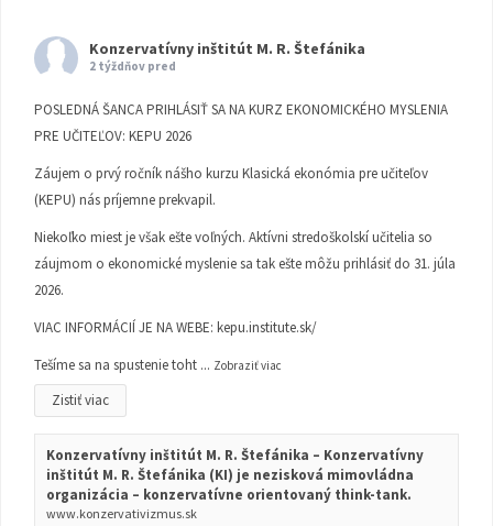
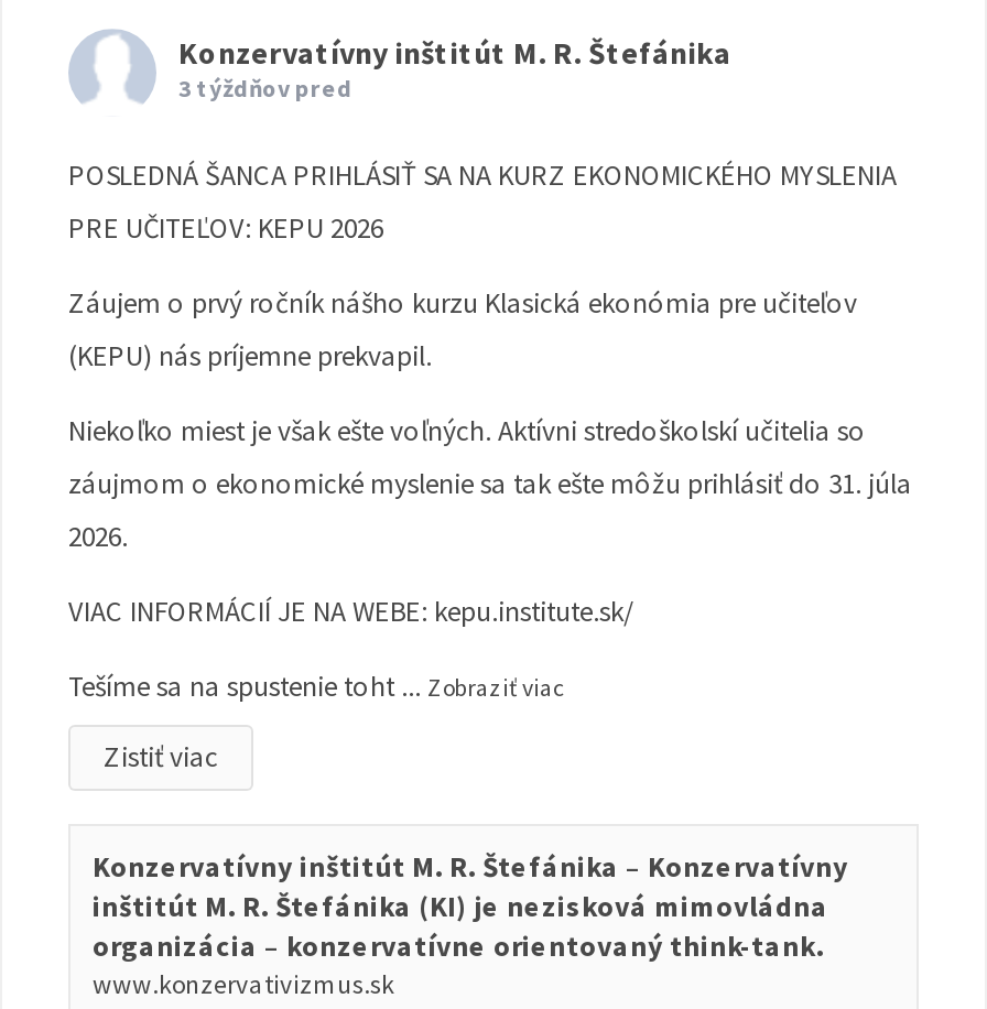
[89,59,176,74] 2 týždňov pred -> [178,73,352,104] 3 týždňov pred

